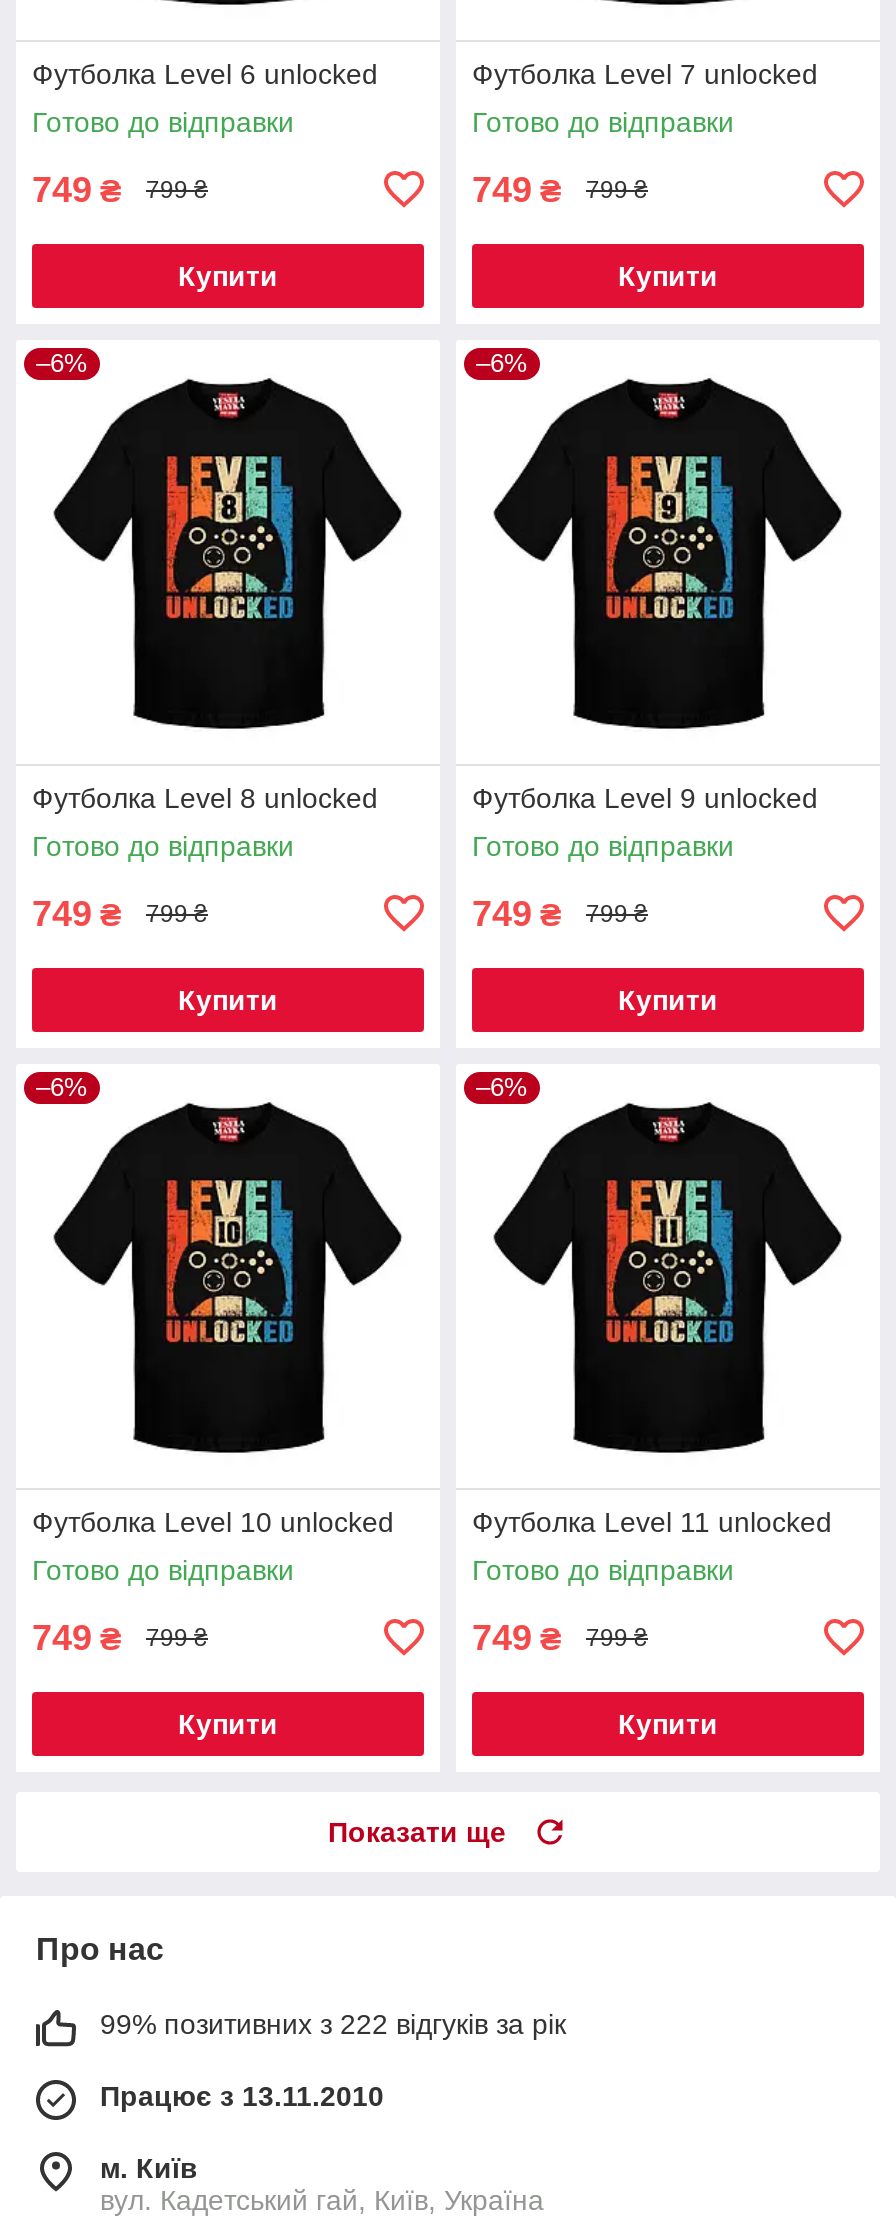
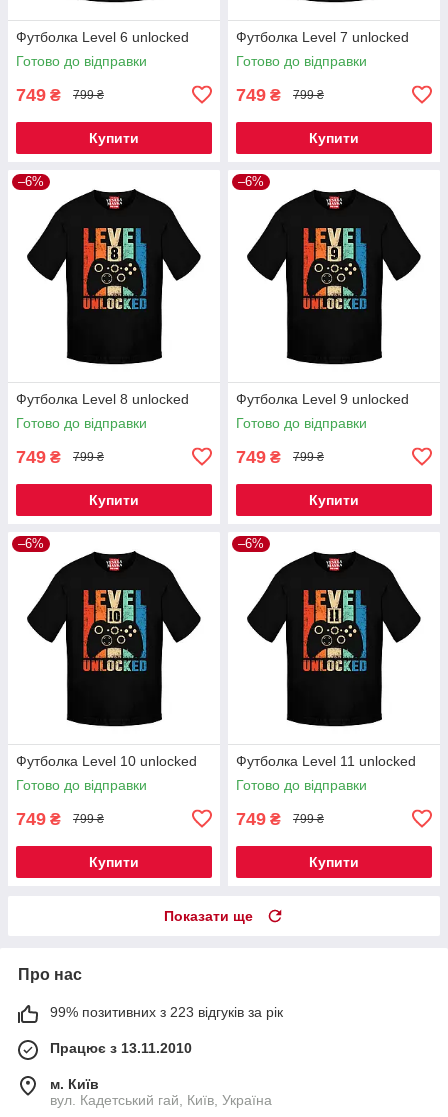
[100,2008,566,2040] 99% позитивних з 222 відгуків за рік -> [50,1004,283,1020] 99% позитивних з 223 відгуків за рік

